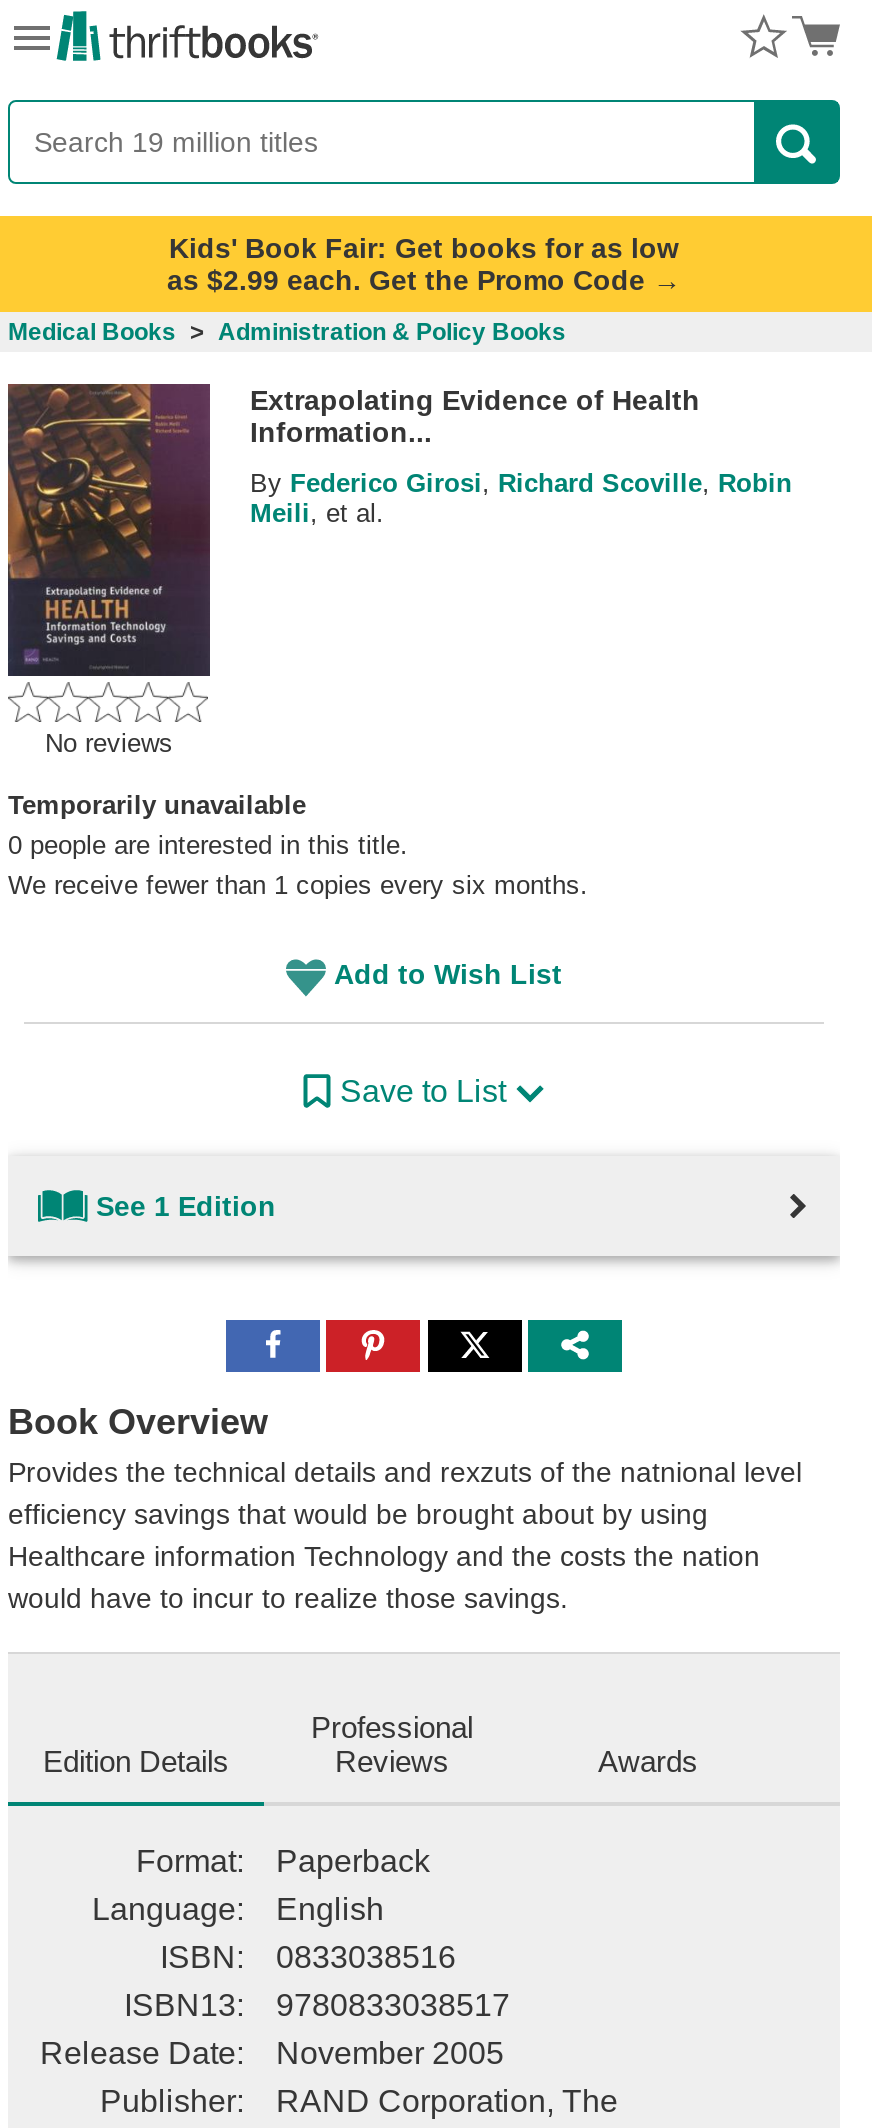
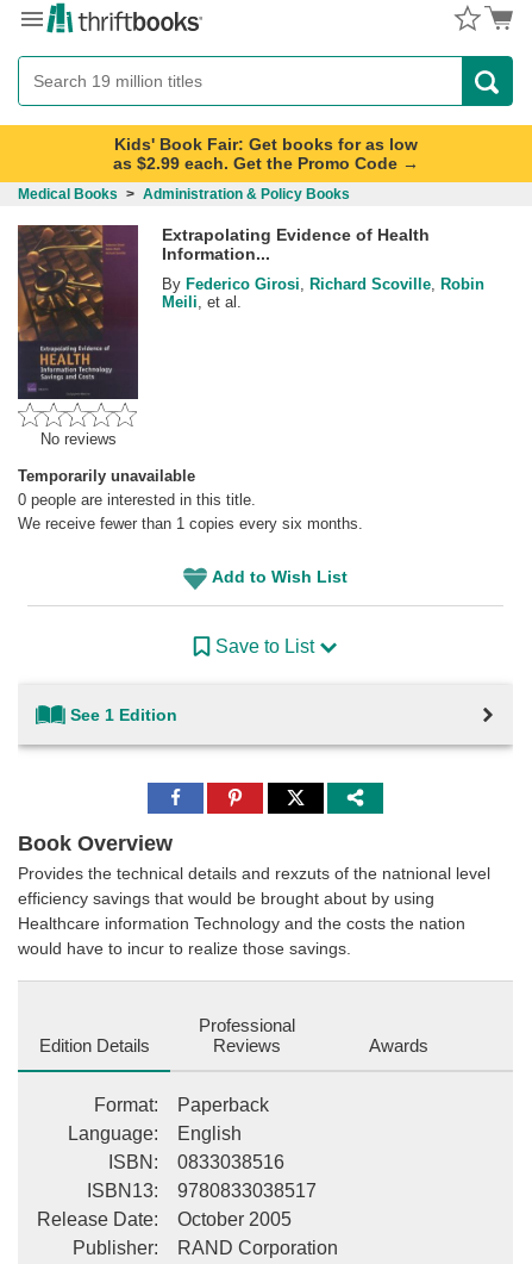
[40,2036,504,2070] Release Date: November 2005 -> [37,1209,292,1229] Release Date: October 2005
[276,2084,618,2118] RAND Corporation, The -> [177,1238,338,1258] RAND Corporation

